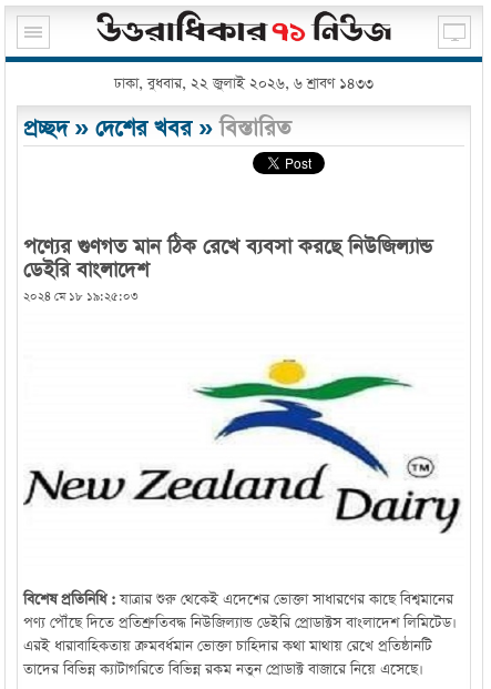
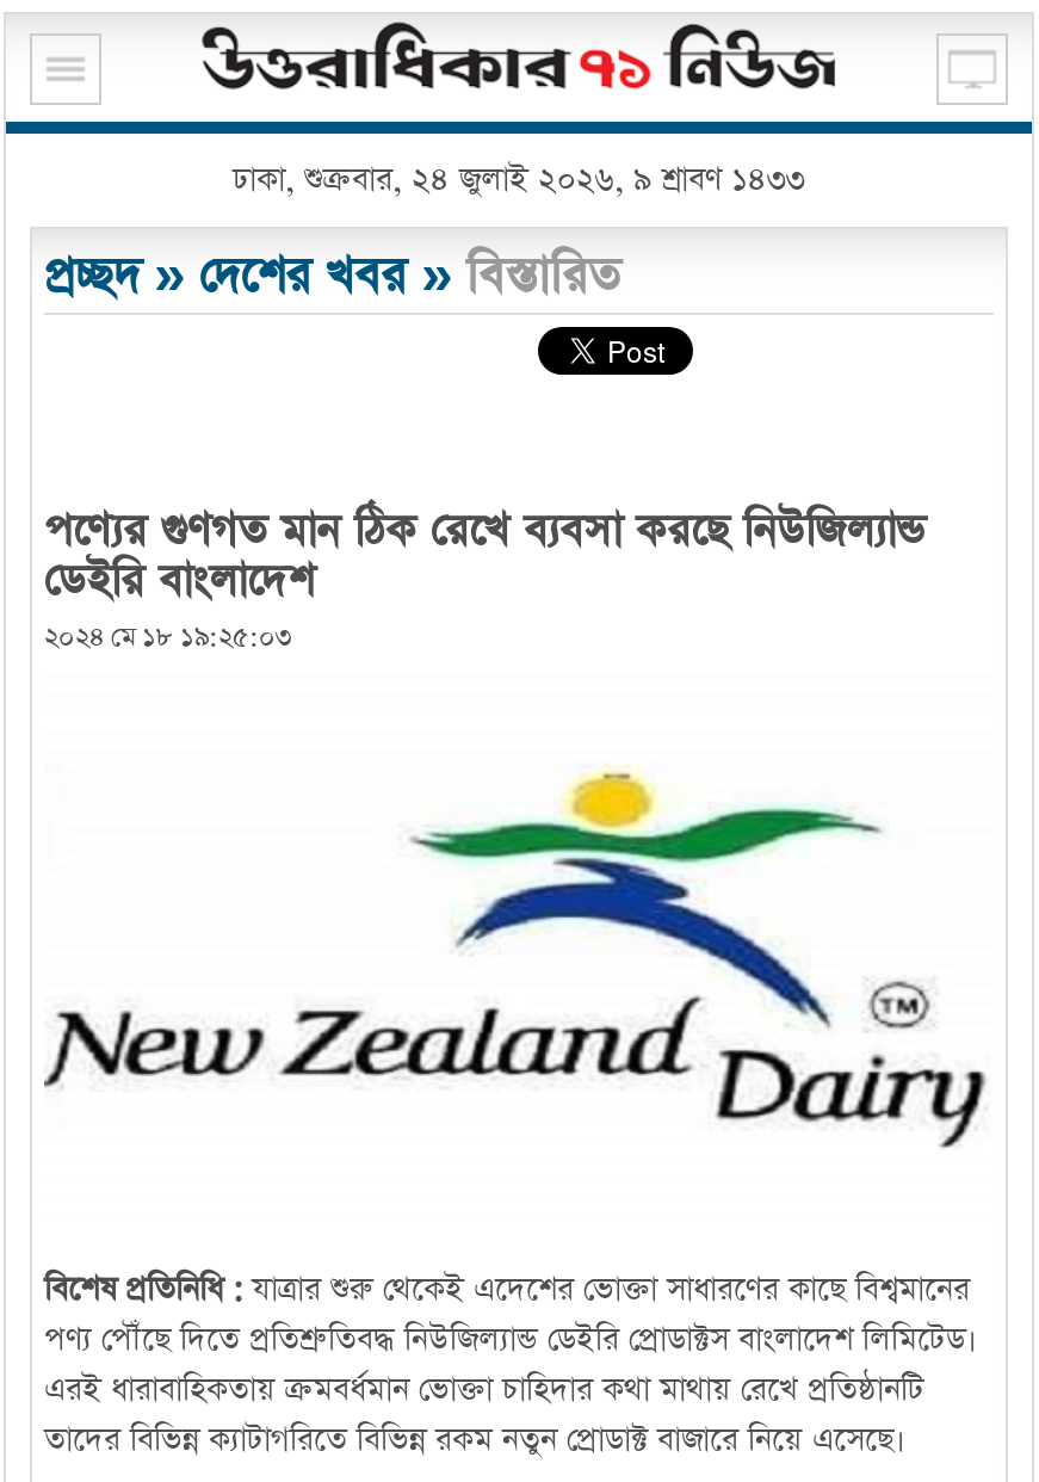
[114,73,374,94] ঢাকা, বুধবার, ২২ জুলাই ২০২৬, ৬ শ্রাবণ ১৪৩৩ -> [233,158,805,203] ঢাকা, শুক্রবার, ২৪ জুলাই ২০২৬, ৯ শ্রাবণ ১৪৩৩

